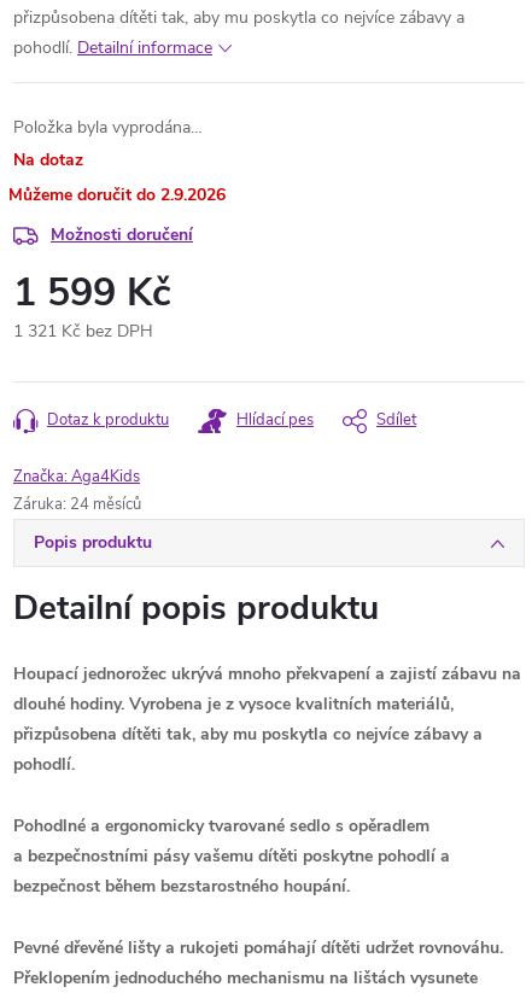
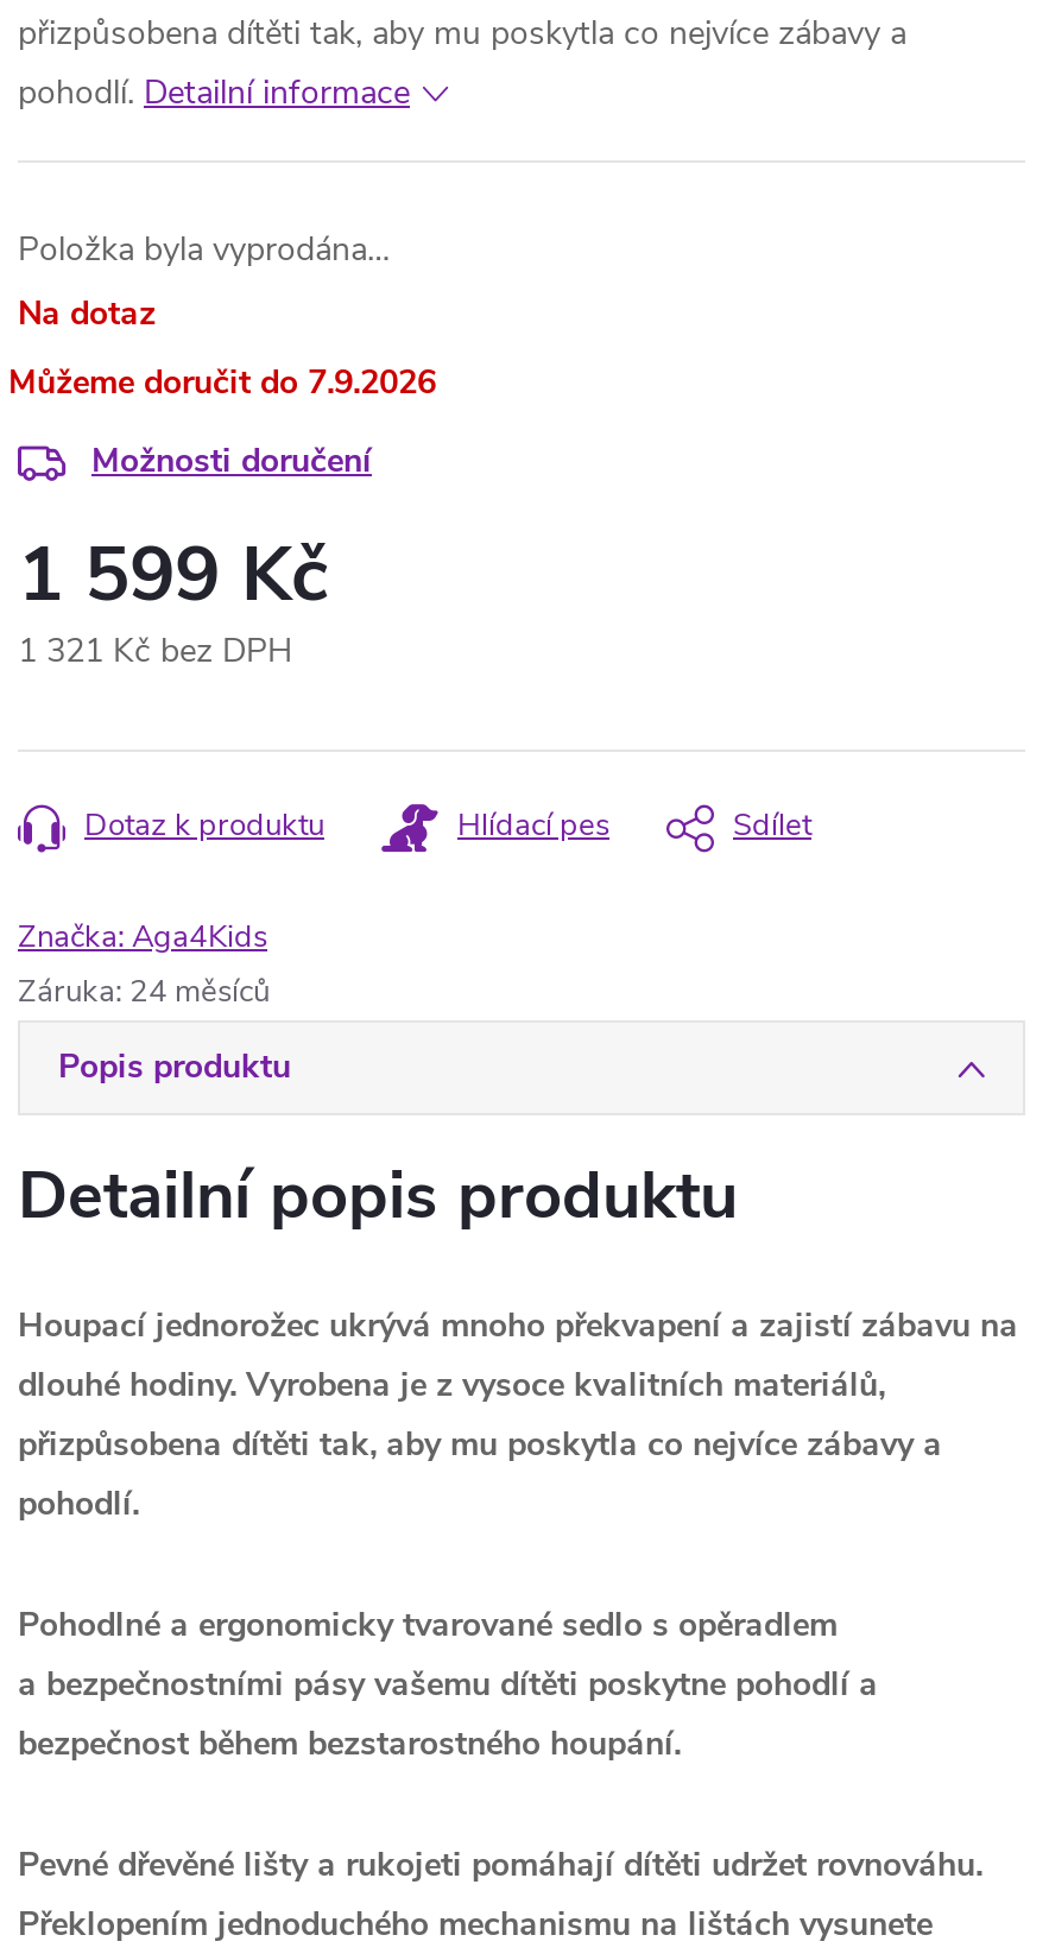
[160,183,226,206] 2.9.2026 -> [308,360,436,405] 7.9.2026

